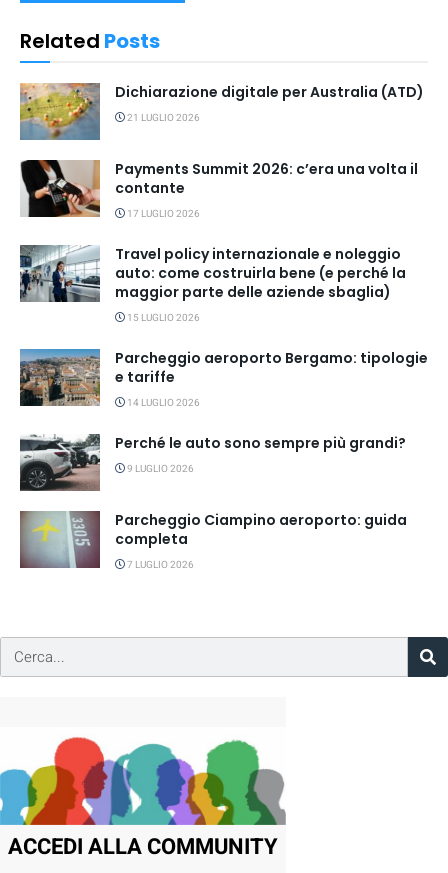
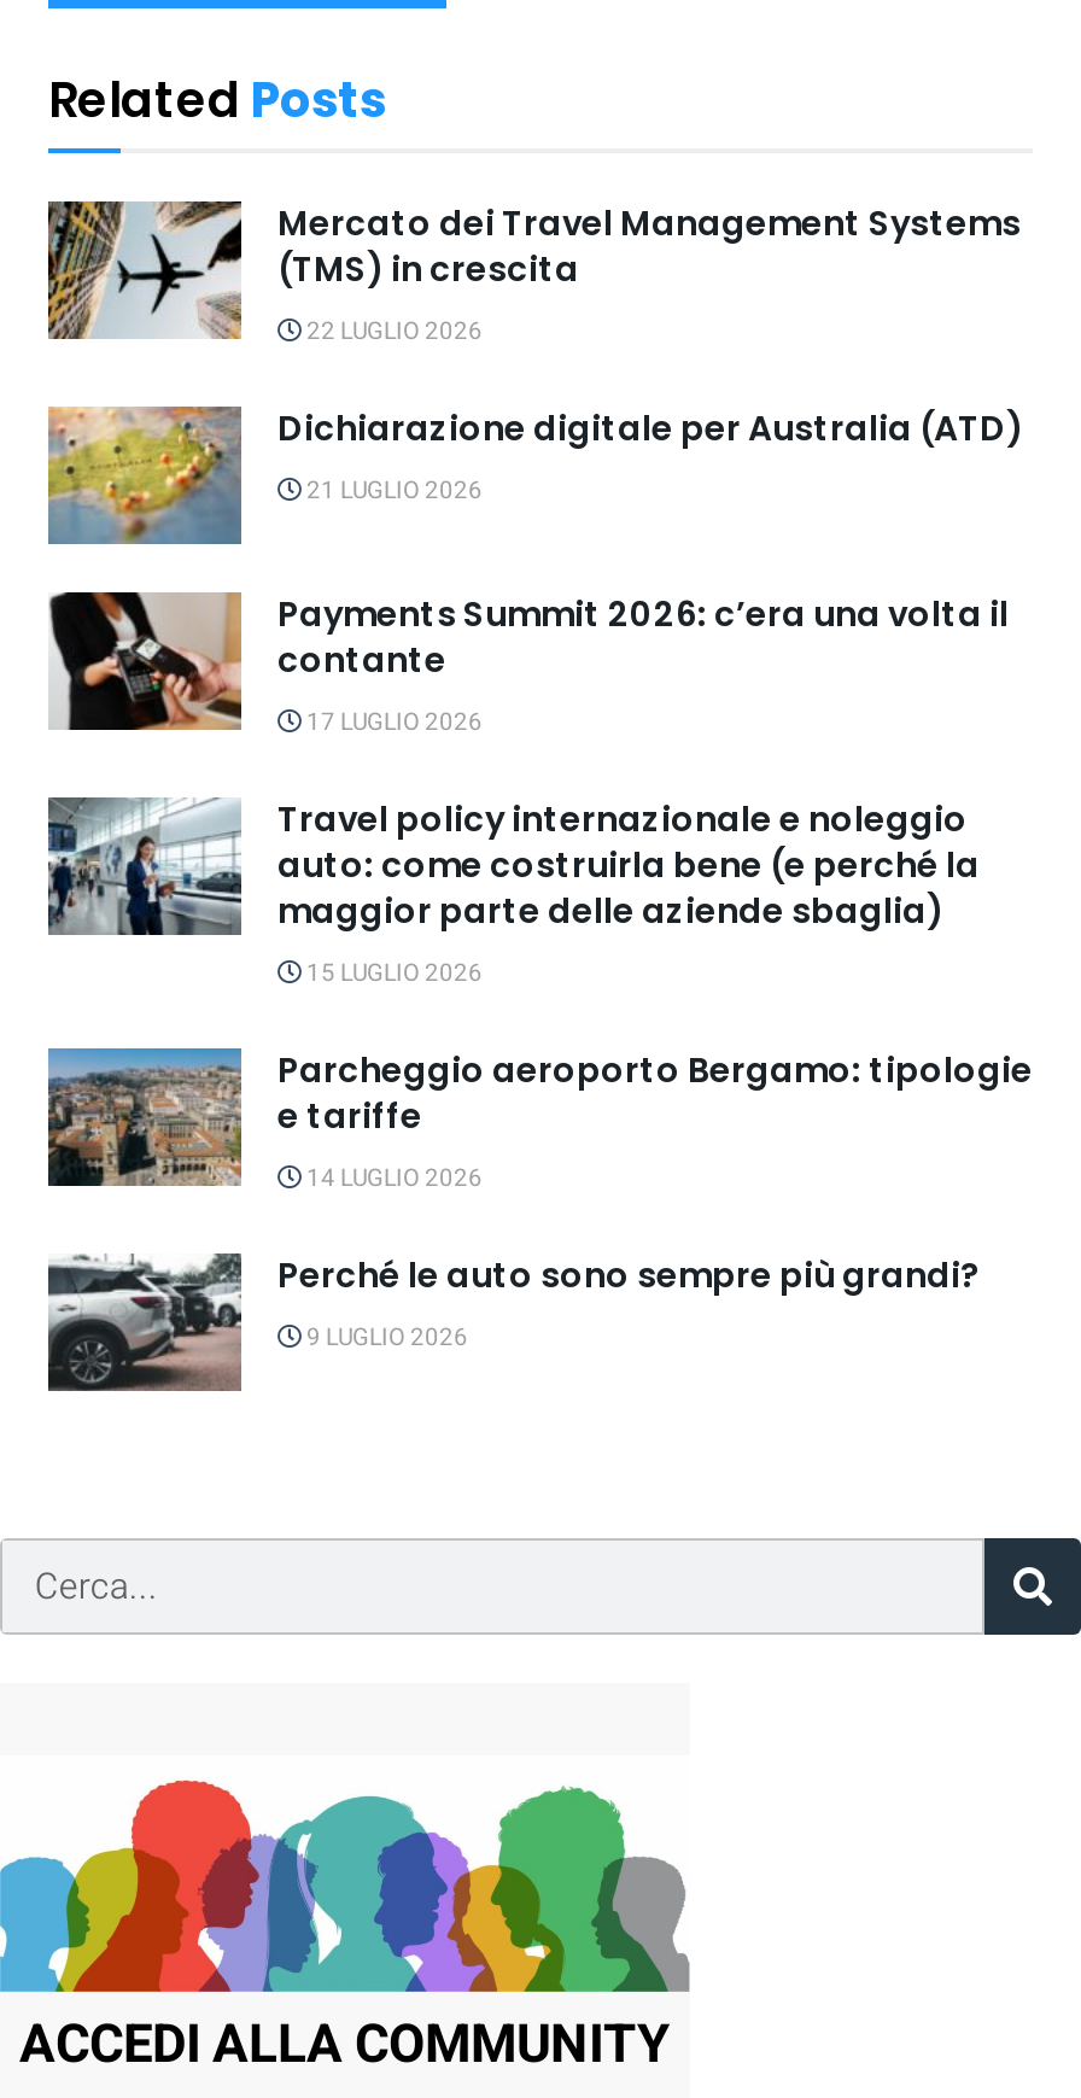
none -> [46,199,1021,348] [image] | Mercato dei Travel Management Systems | (TMS) in crescita | 22 LUGLIO 2026
moved [18,81,428,476] -> [43,402,1033,1355]: [image] | Dichiarazione digitale per Australia (ATD) | 21 LUGLIO 2026 | ... | Perché le auto sono sempre più grandi? | 9 LUGLIO 2026
[19,510,407,576] [image] | Parcheggio Ciampino aeroporto: guida | completa | 7 LUGLIO 2026 -> none

